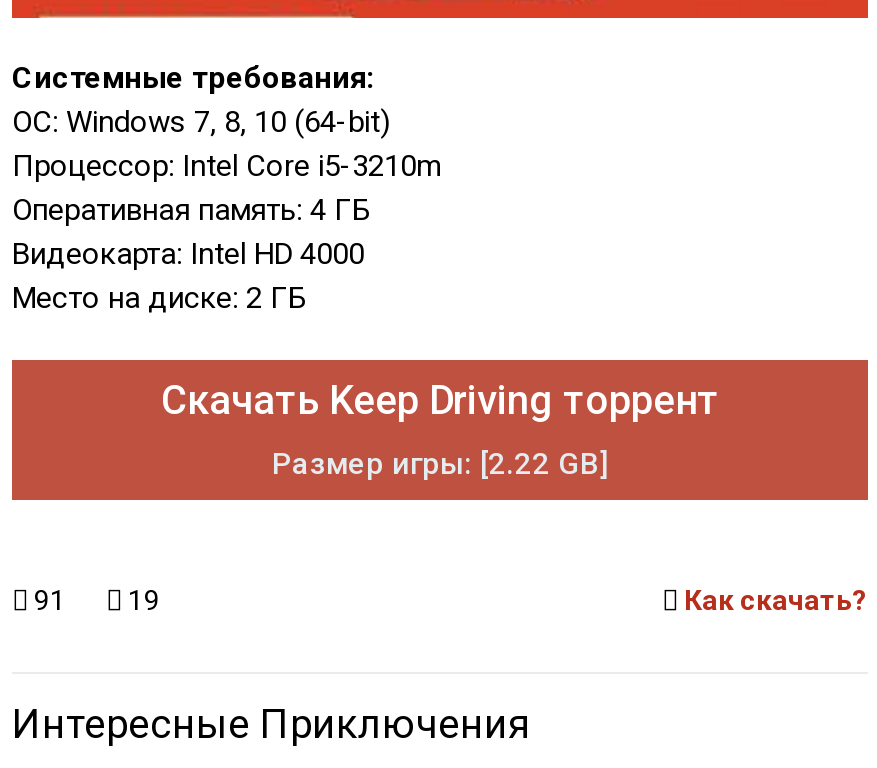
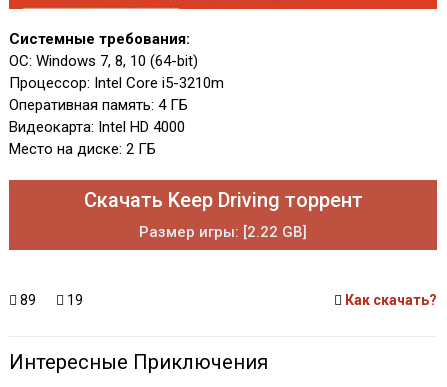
[34,584,160,616] 91 19 -> [20,292,83,308] 89 19

